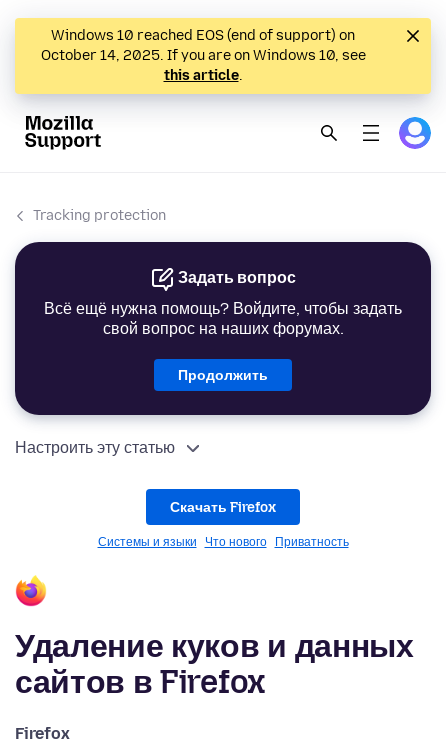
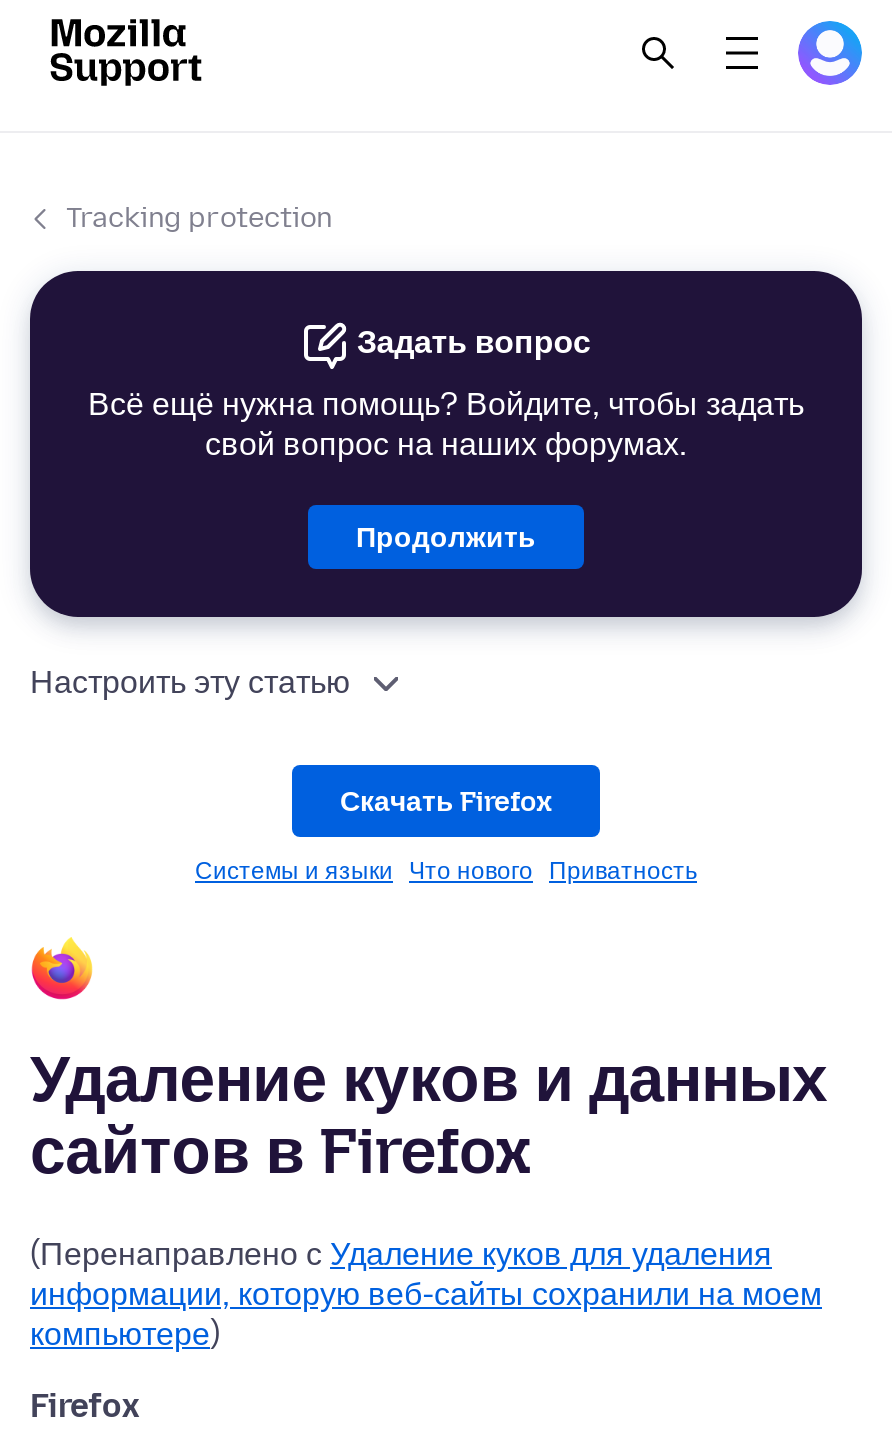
[14,17,432,102] [image] | Windows 10 reached EOS (end of support) on | October 14, 2025. If you are on Windows 10, see | this article. -> none
moved [399,116,432,150] -> [798,19,864,87]: [image]
moved [15,207,414,701] -> [30,202,827,1189]: Tracking protection | Задать вопрос | Всё ещё нужна помощь? Войдите, чтобы задать | ... | Удаление куков и данных | сайтов в Firefox
none -> [30,1235,822,1353] (Перенаправлено с Удаление куков для удаления | информации, которую веб-сайты сохранили на моем | компьютере)

